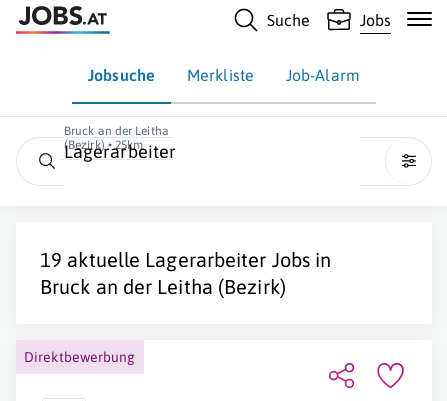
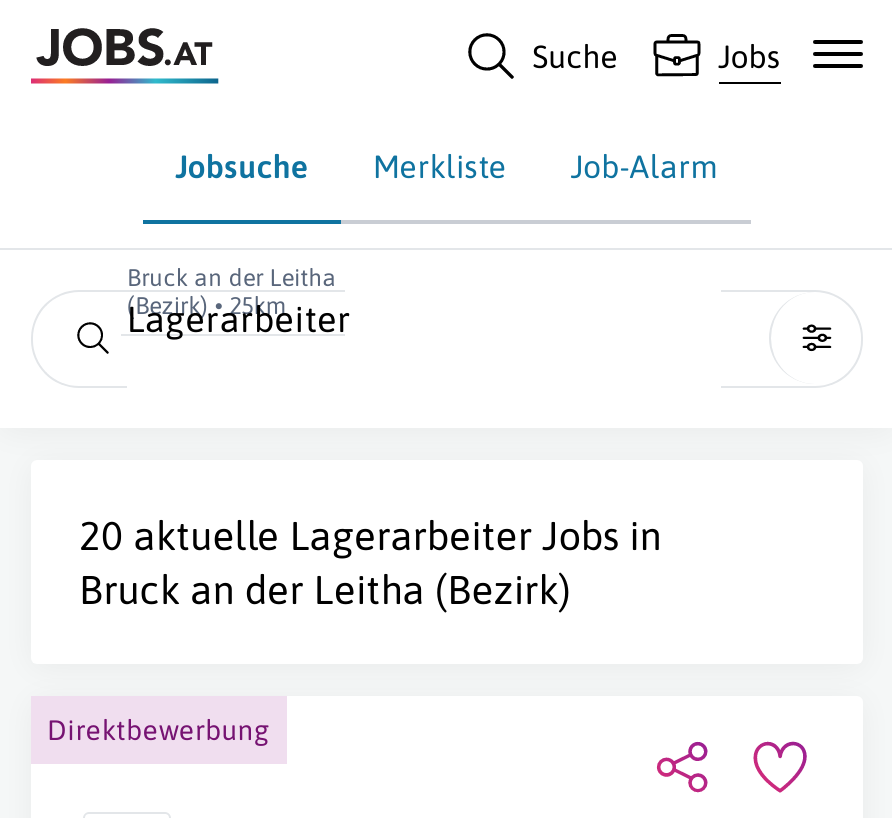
[40,248,331,271] 19 aktuelle Lagerarbeiter Jobs in -> [79,512,662,558] 20 aktuelle Lagerarbeiter Jobs in

